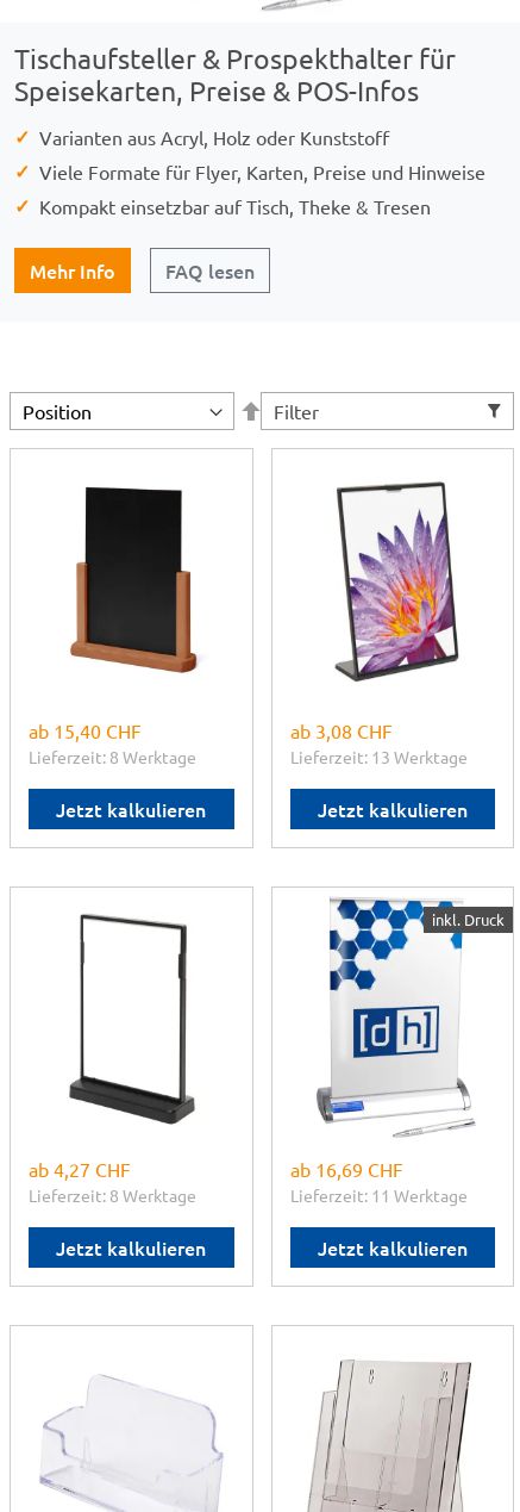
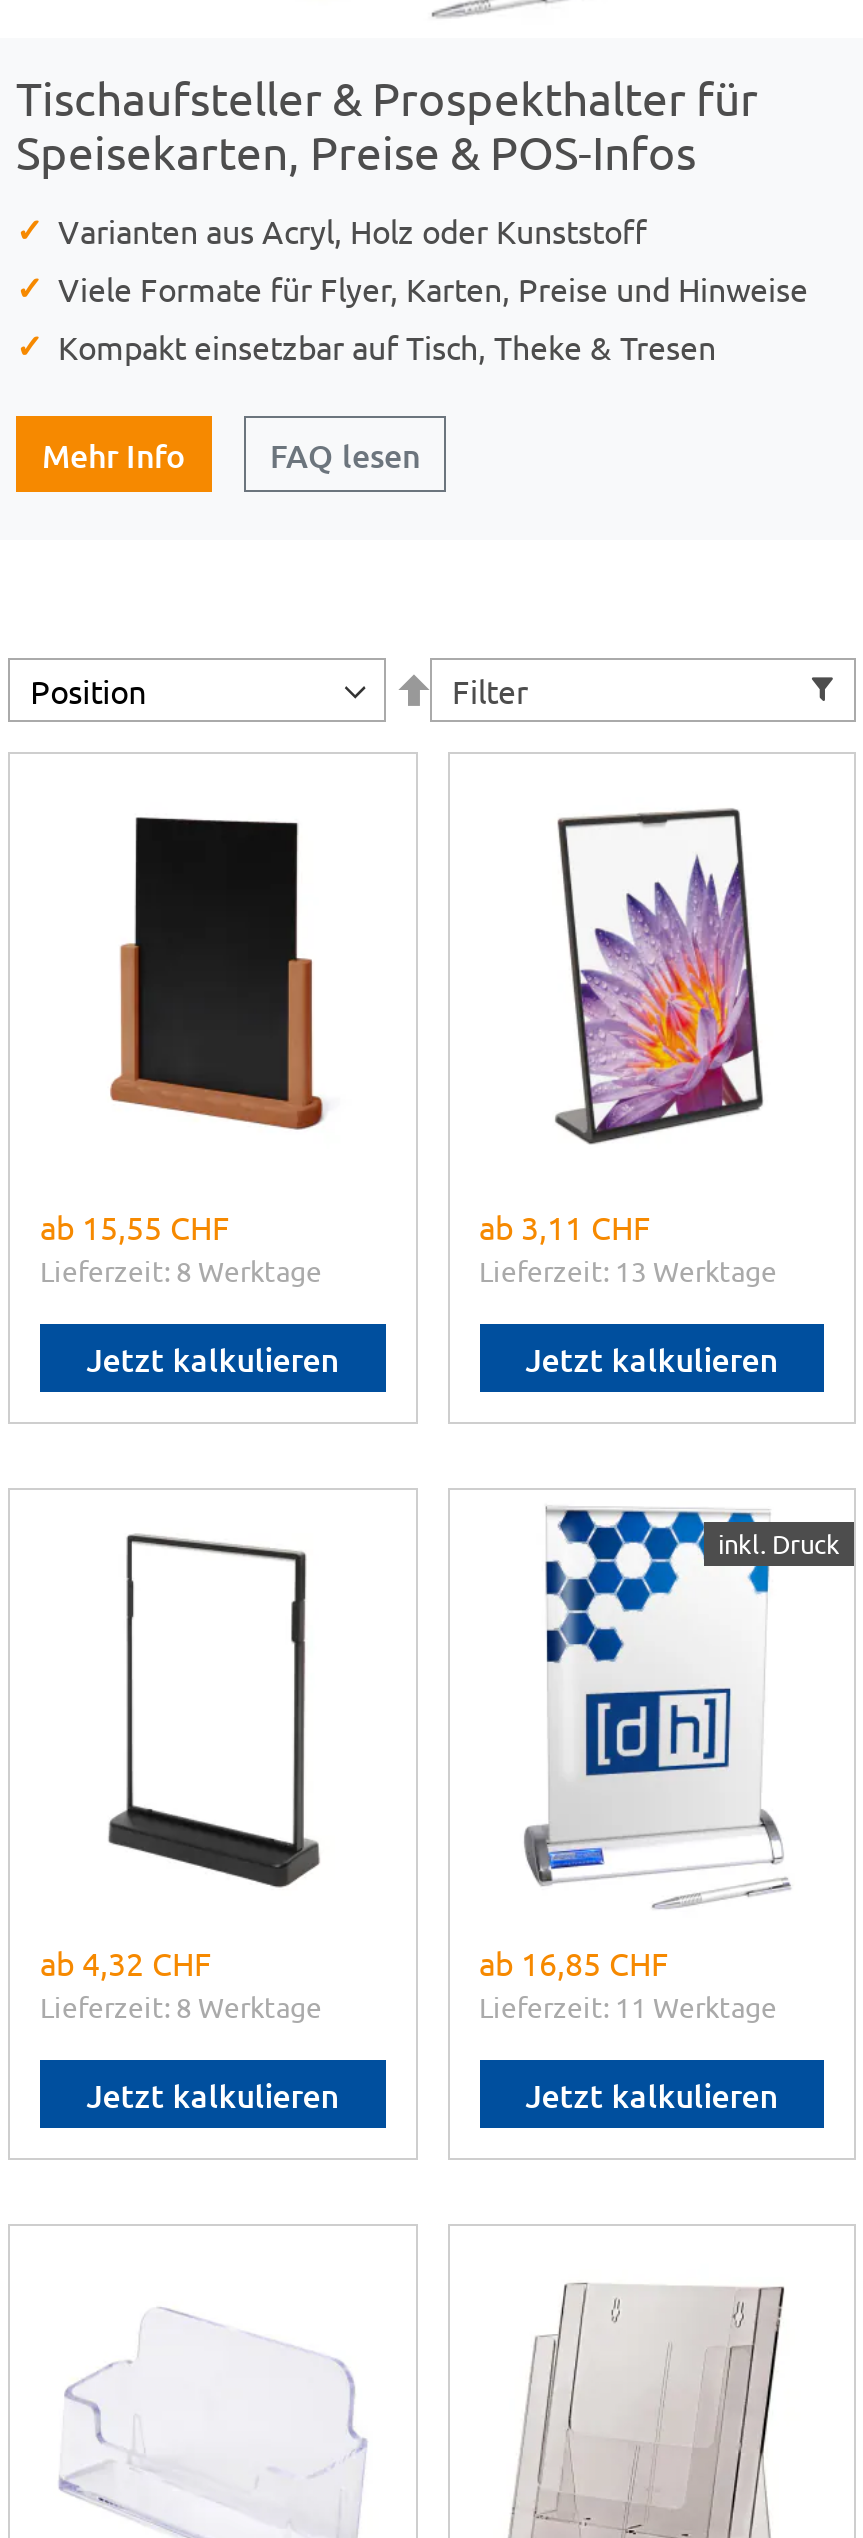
[29,718,142,742] ab 15,40 CHF -> [40,1206,230,1246] ab 15,55 CHF
[290,718,392,742] ab 3,08 CHF -> [479,1206,651,1246] ab 3,11 CHF
[29,1157,131,1181] ab 4,27 CHF -> [40,1942,212,1982] ab 4,32 CHF
[290,1157,403,1181] ab 16,69 CHF -> [479,1942,669,1982] ab 16,85 CHF

